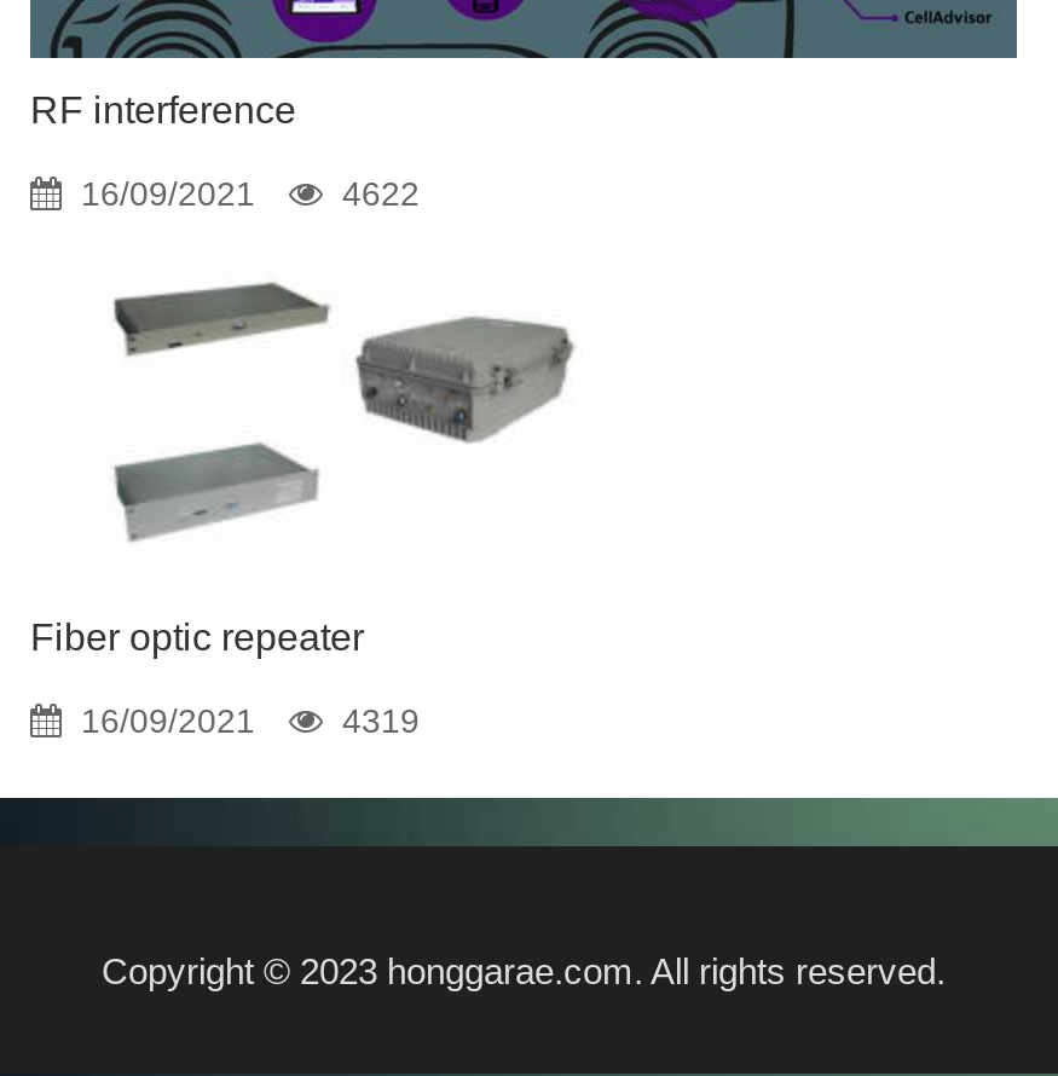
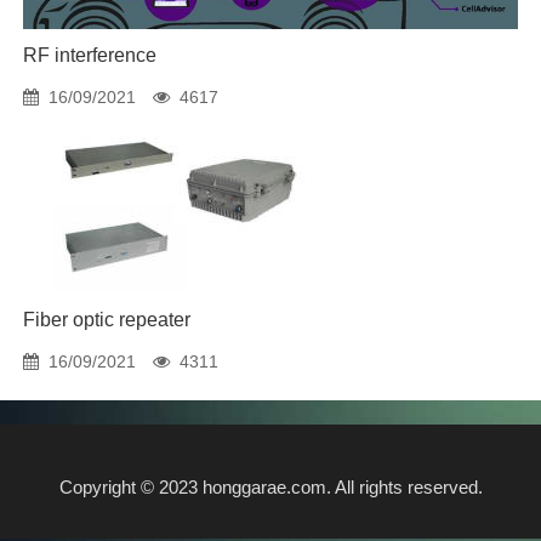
[342,174,420,213] 4622 -> [180,87,218,107] 4617
[342,701,420,740] 4319 -> [180,352,218,371] 4311

